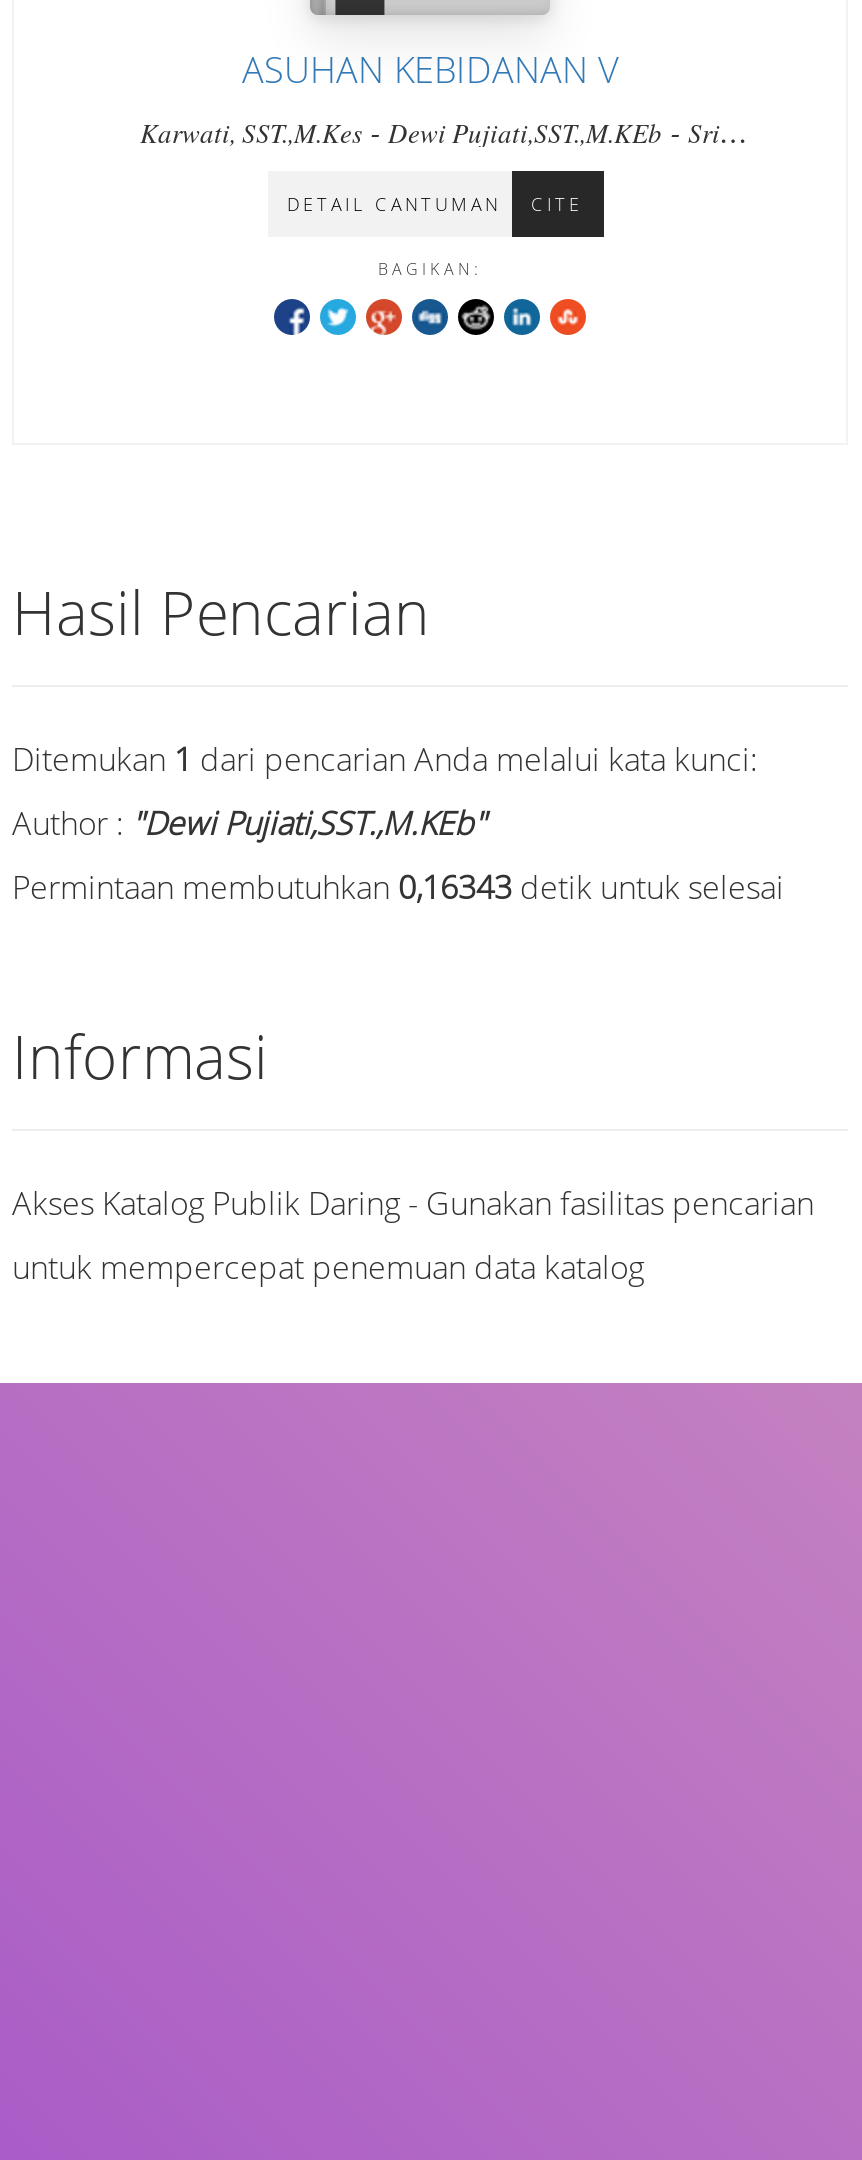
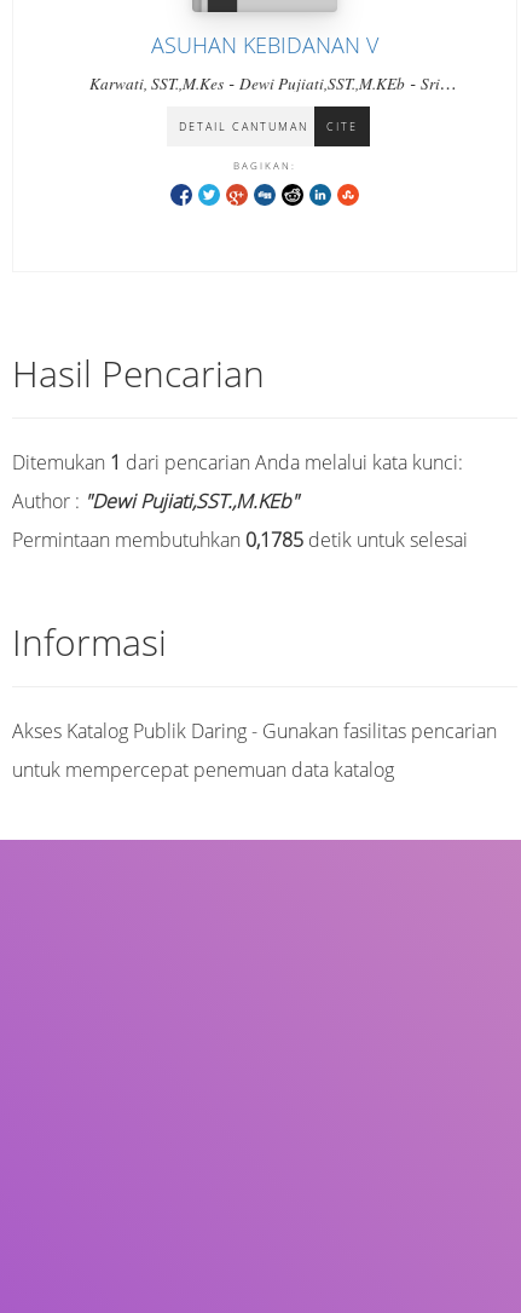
[12,865,784,909] Permintaan membutuhkan 0,16343 detik untuk selesai -> [12,526,468,553] Permintaan membutuhkan 0,1785 detik untuk selesai

